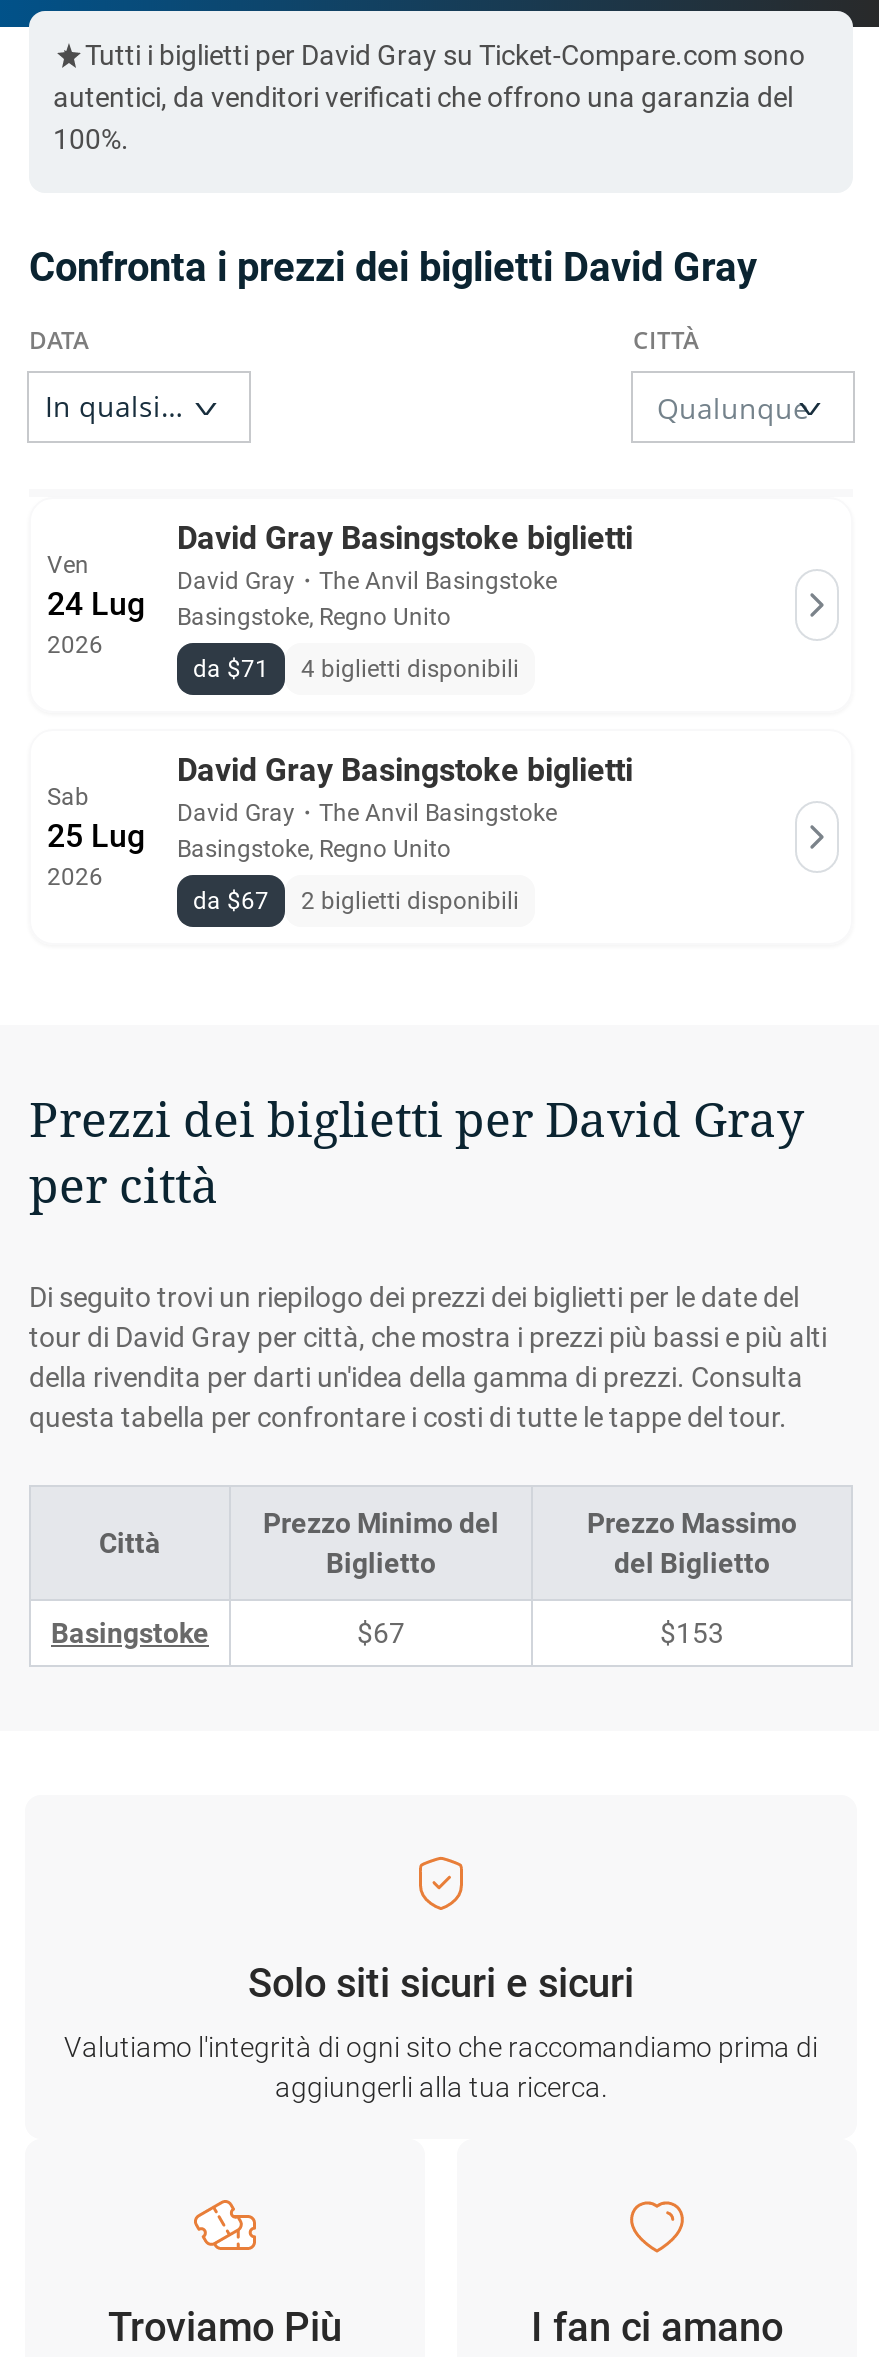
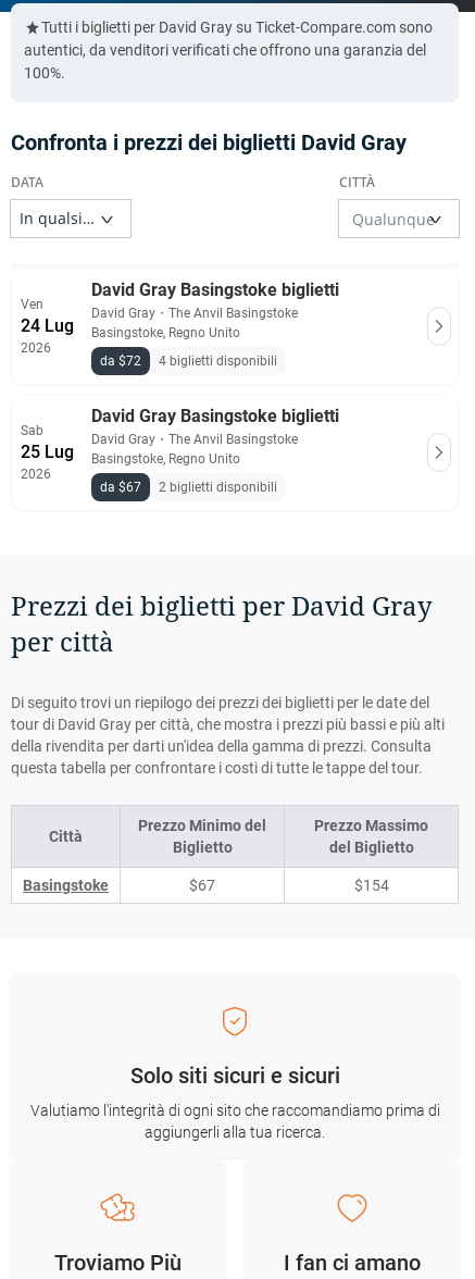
[193,655,519,683] da $71 4 biglietti disponibili -> [100,353,277,369] da $72 4 biglietti disponibili
[660,1617,724,1649] $153 -> [354,877,389,894] $154

